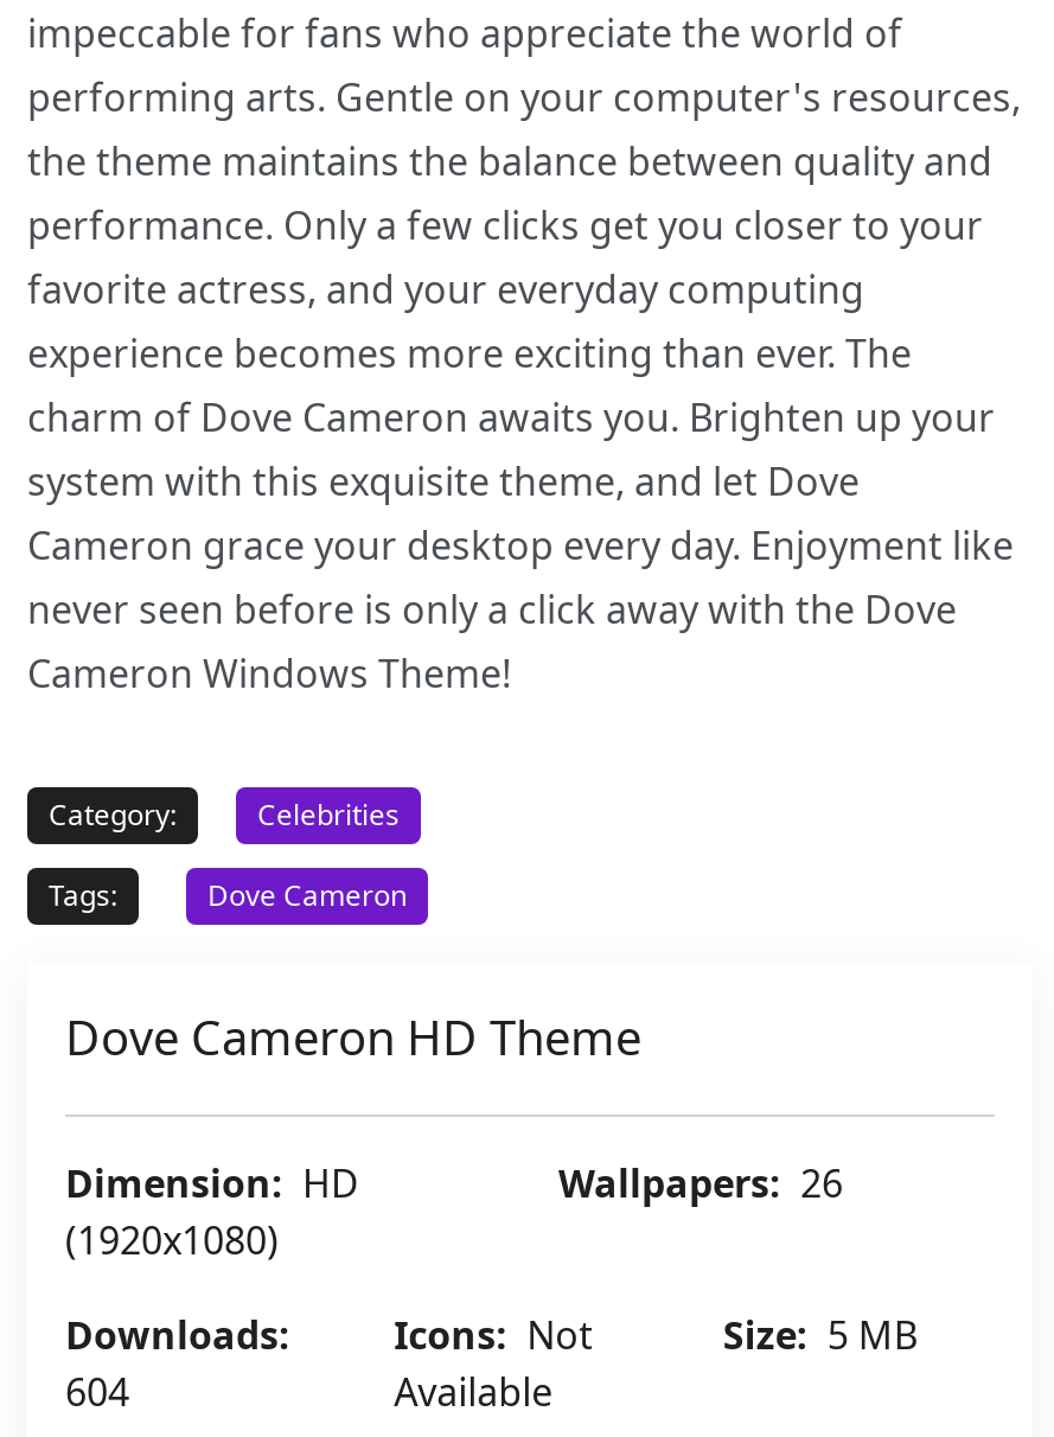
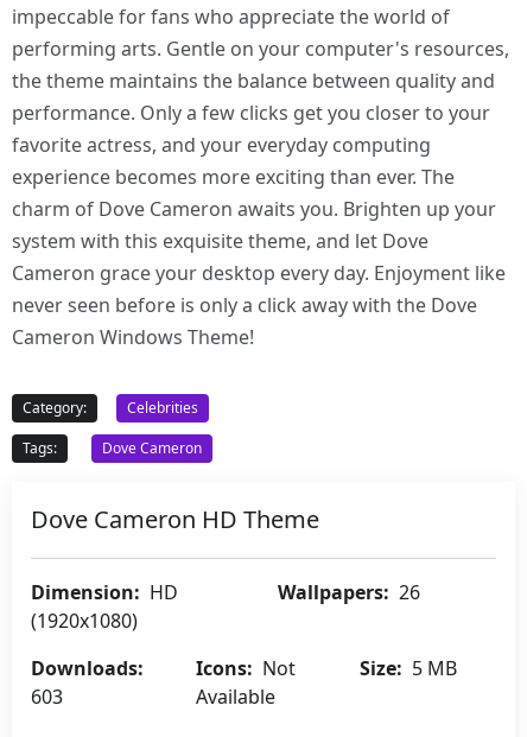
[65,1367,129,1419] 604 -> [31,684,63,710] 603

